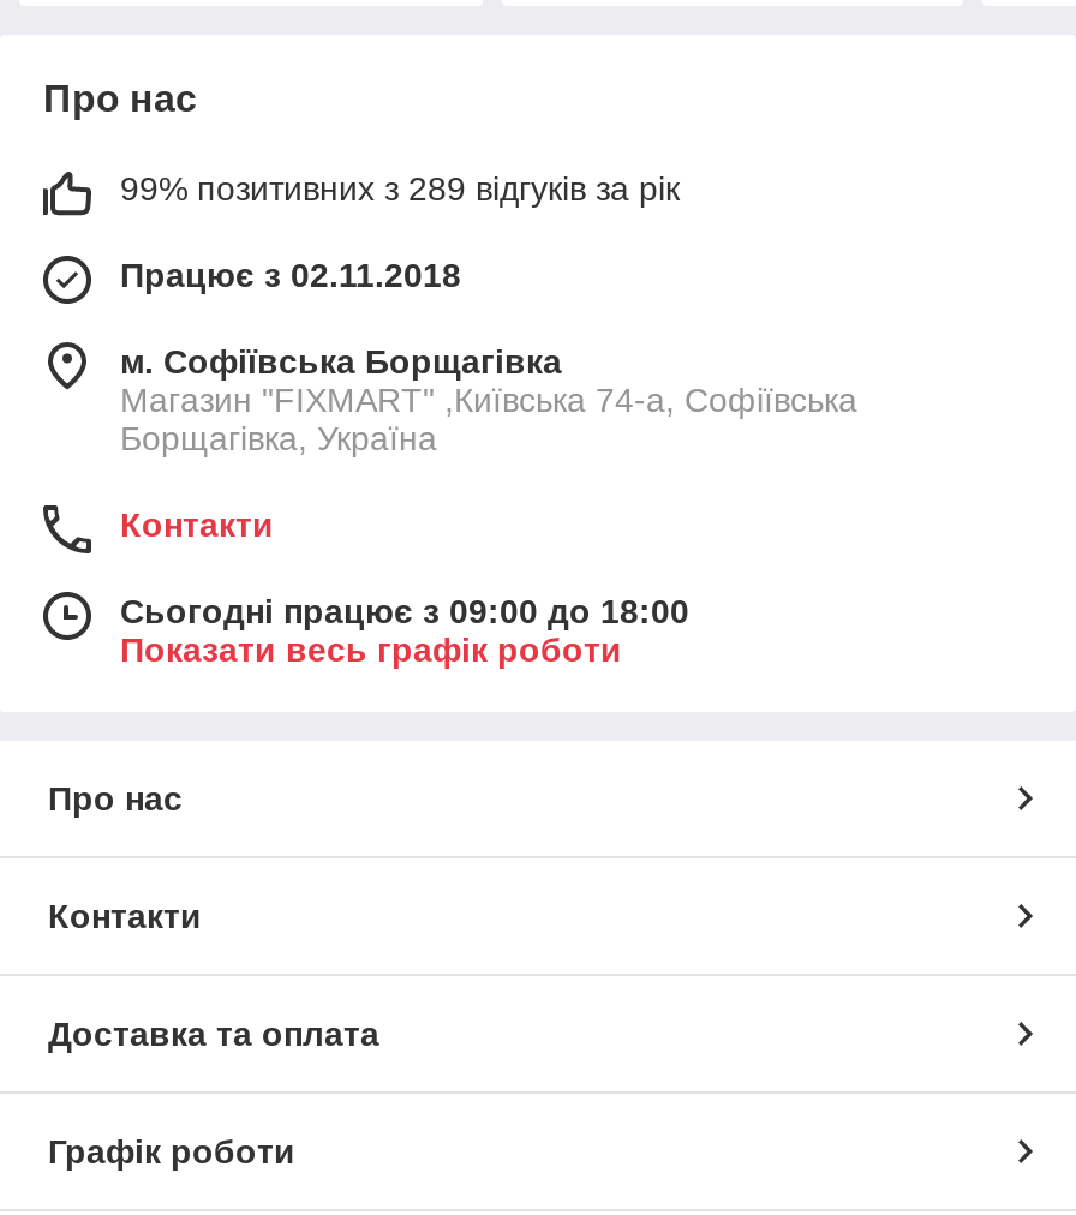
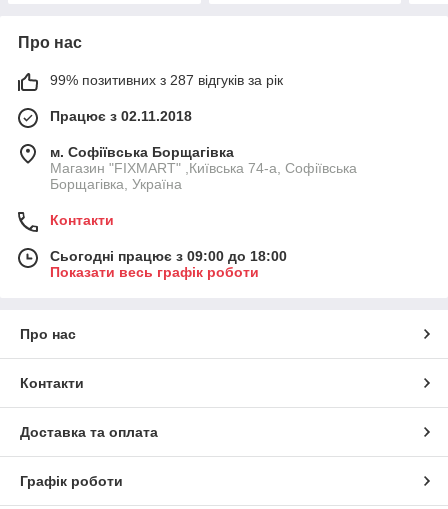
[120,169,680,207] 99% позитивних з 289 відгуків за рік -> [50,72,283,88] 99% позитивних з 287 відгуків за рік

